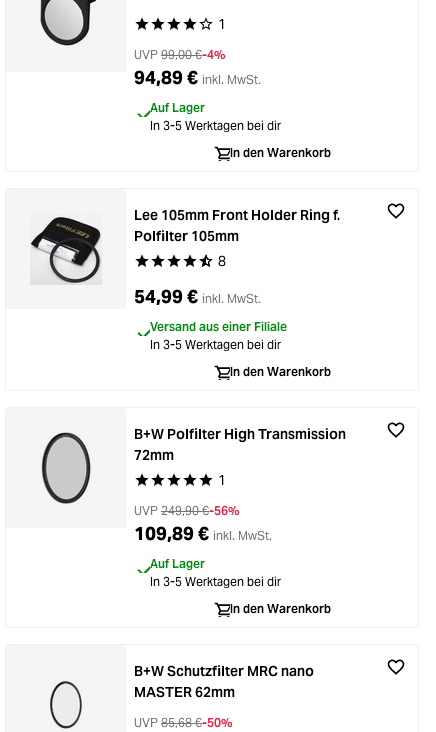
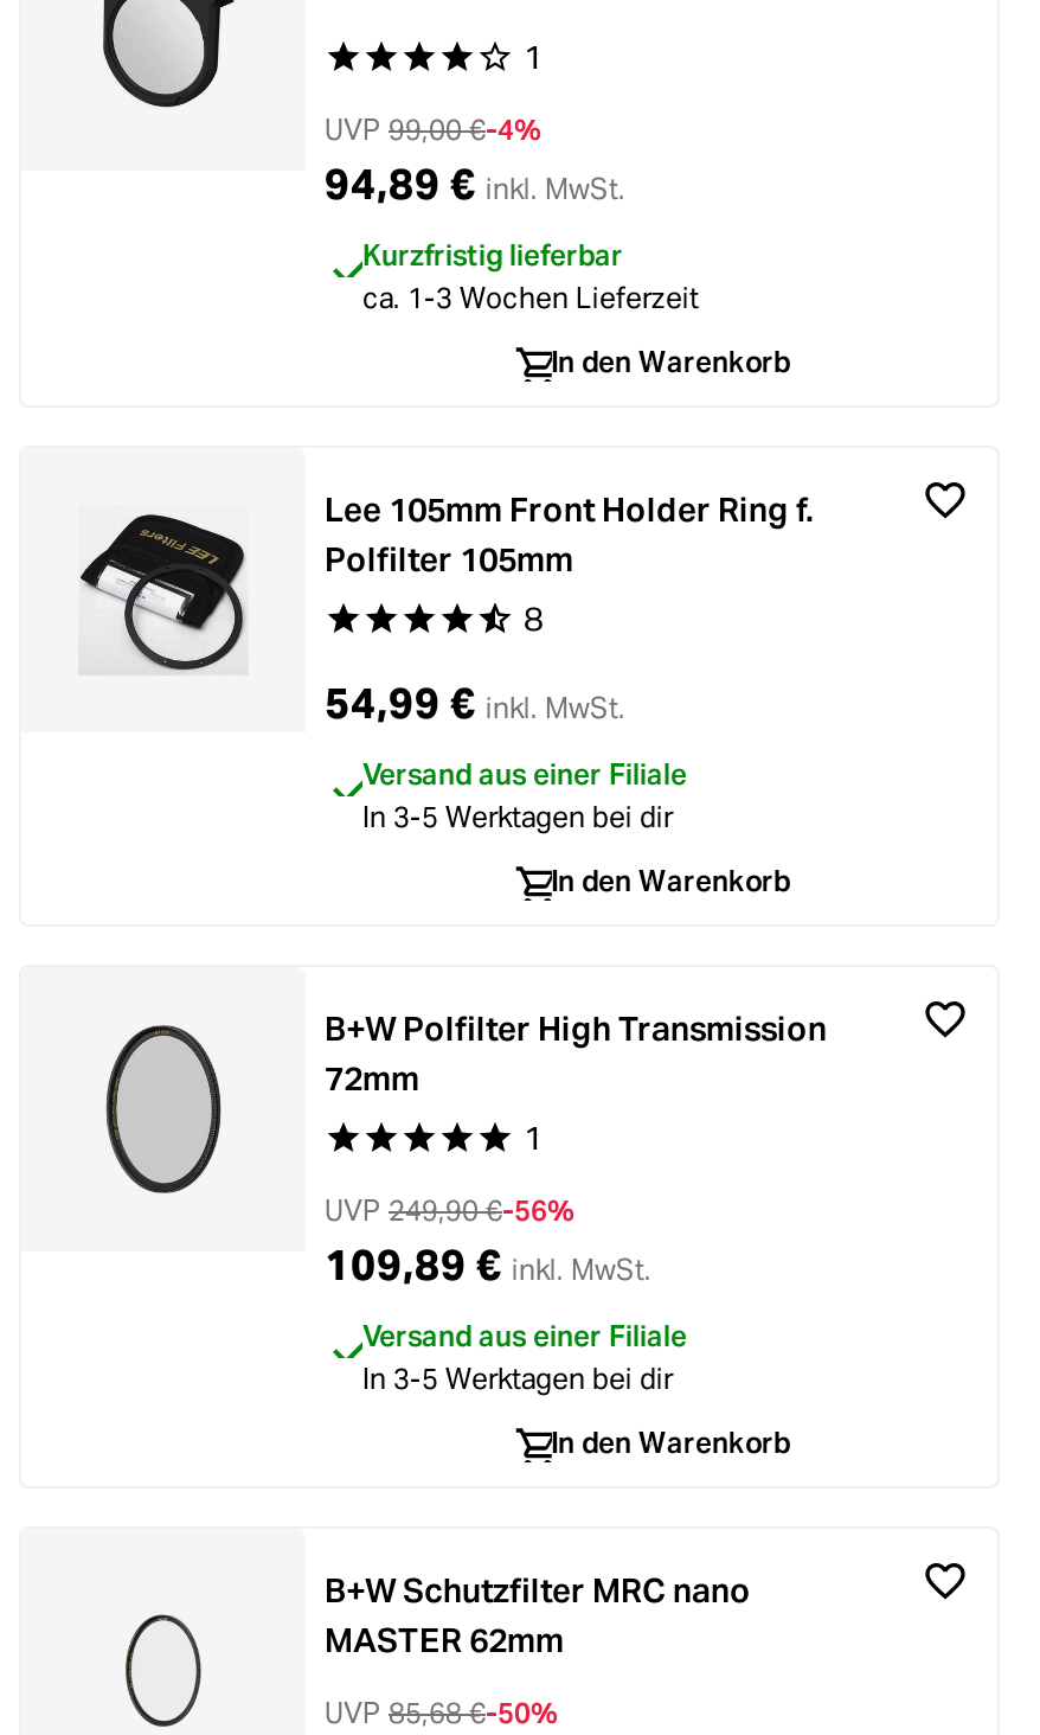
[150,100,281,133] Auf Lager | In 3-5 Werktagen bei dir -> [362,237,699,315] Kurzfristig lieferbar | ca. 1-3 Wochen Lieferzeit
[150,556,205,571] Auf Lager -> [362,1318,687,1353] Versand aus einer Filiale

